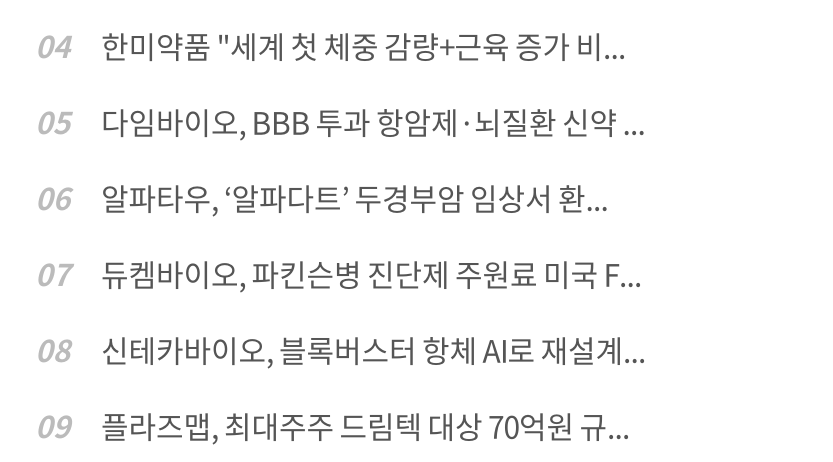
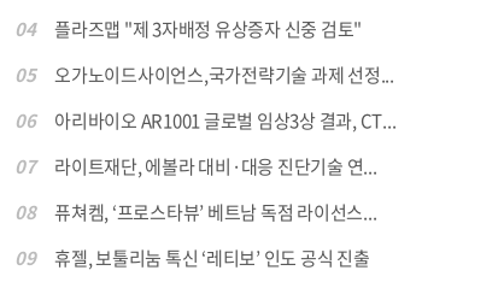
[101,24,625,68] 한미약품 "세계 첫 체중 감량+근육 증가 비... -> [54,16,362,42] 플라즈맵 "제 3자배정 유상증자 신중 검토"
[101,100,645,144] 다임바이오, BBB 투과 항암제·뇌질환 신약 ... -> [54,61,394,88] 오가노이드사이언스,국가전략기술 과제 선정...
[101,176,608,220] 알파타우, ‘알파다트’ 두경부암 임상서 환... -> [54,107,396,134] 아리바이오 AR1001 글로벌 임상3상 결과, CT...
[101,252,641,296] 듀켐바이오, 파킨슨병 진단제 주원료 미국 F... -> [54,153,377,179] 라이트재단, 에볼라 대비·대응 진단기술 연...
[101,328,645,372] 신테카바이오, 블록버스터 항체 AI로 재설계... -> [54,199,376,225] 퓨쳐켐, ‘프로스타뷰’ 베트남 독점 라이선스...
[101,404,629,448] 플라즈맵, 최대주주 드림텍 대상 70억원 규... -> [54,245,370,271] 휴젤, 보툴리눔 톡신 ‘레티보’ 인도 공식 진출

